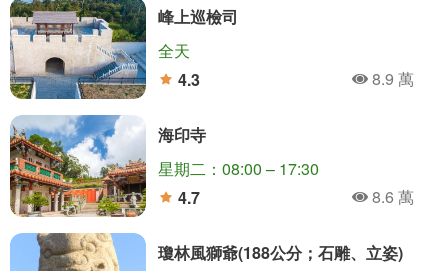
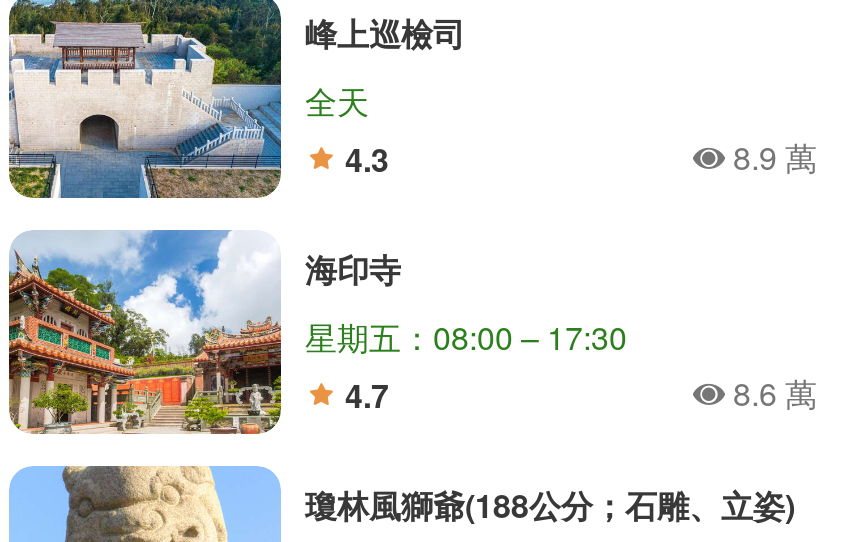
[158,157,319,180] 星期二：08:00 – 17:30 -> [305,314,627,360] 星期五：08:00 – 17:30

